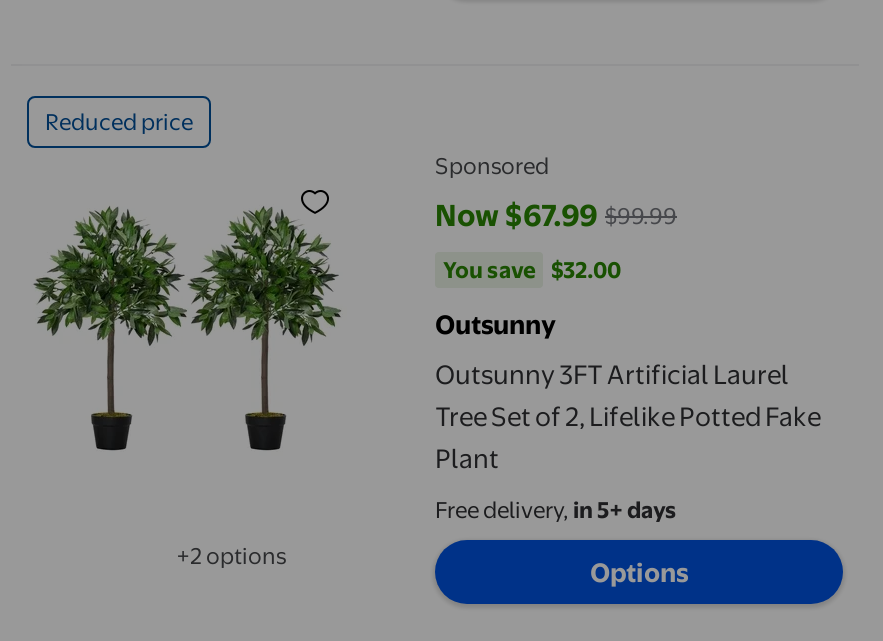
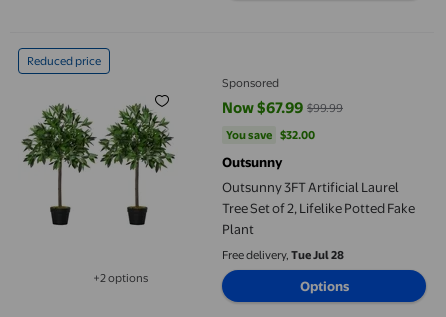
[435,496,677,524] Free delivery, in 5+ days -> [222,248,344,262] Free delivery, Tue Jul 28

